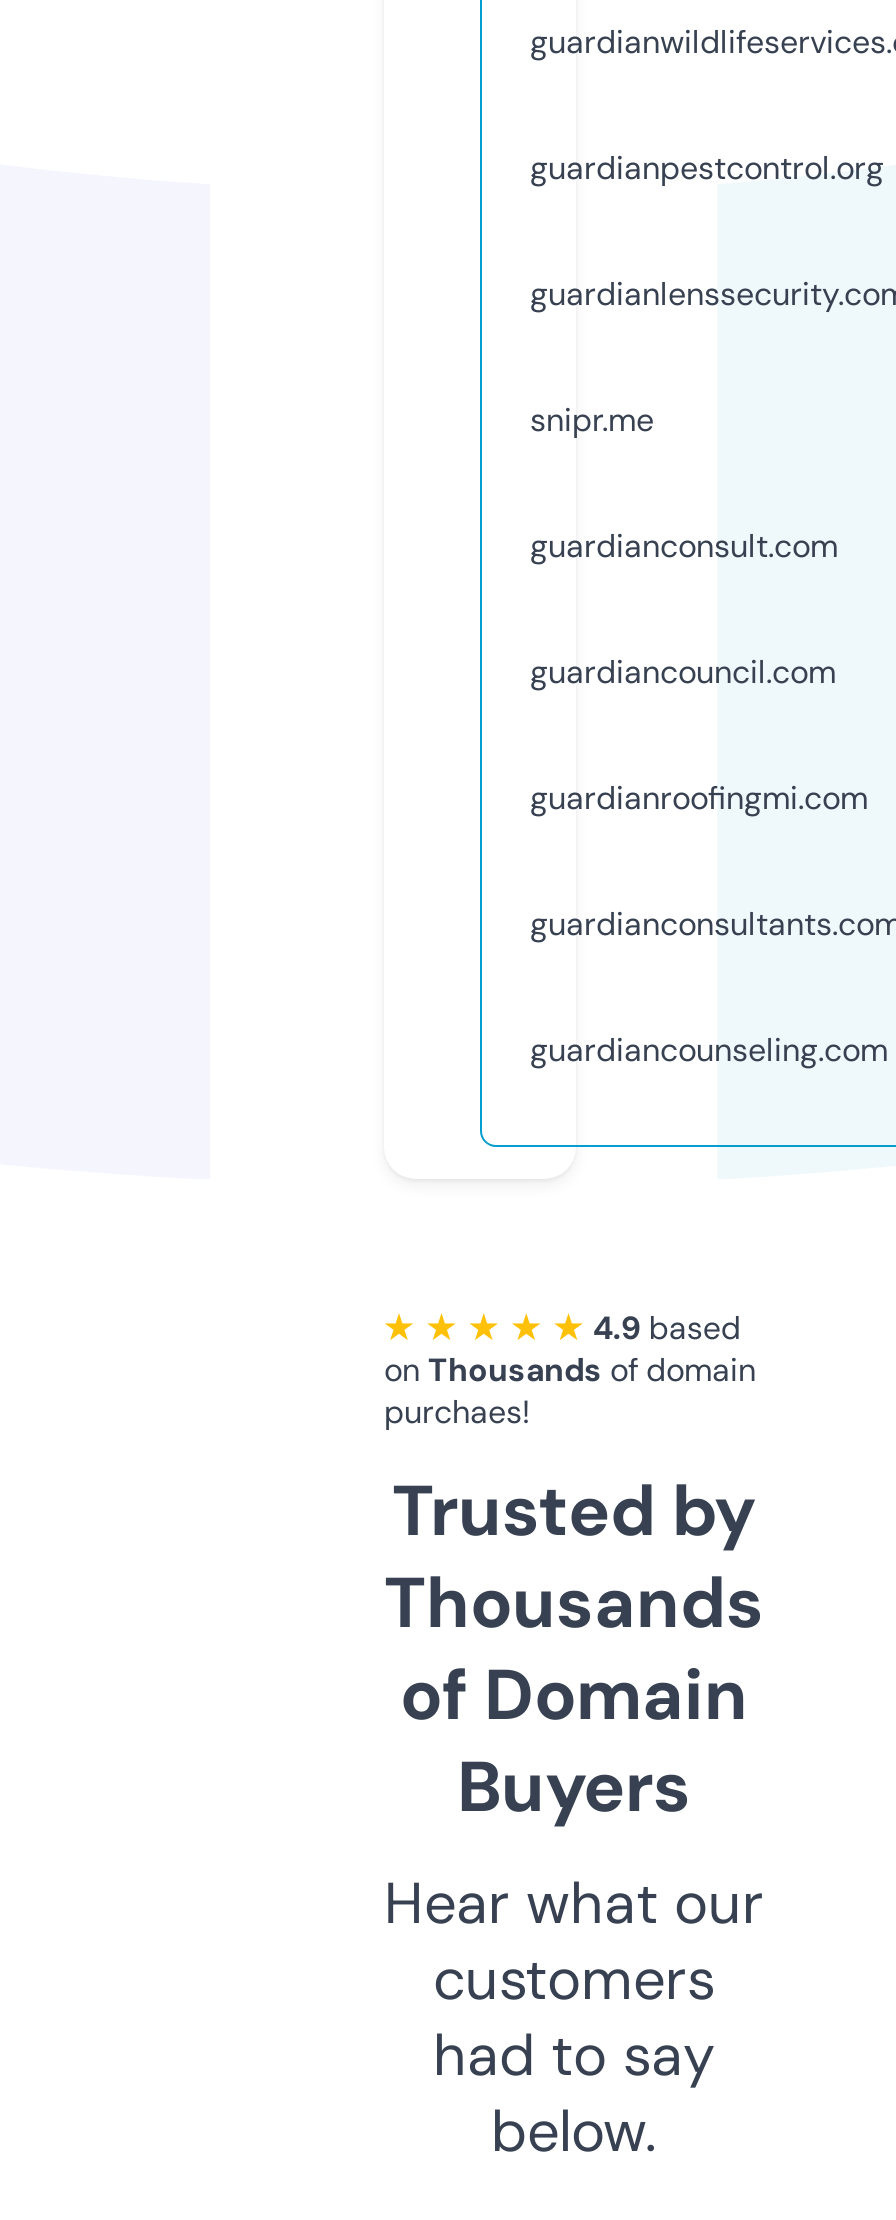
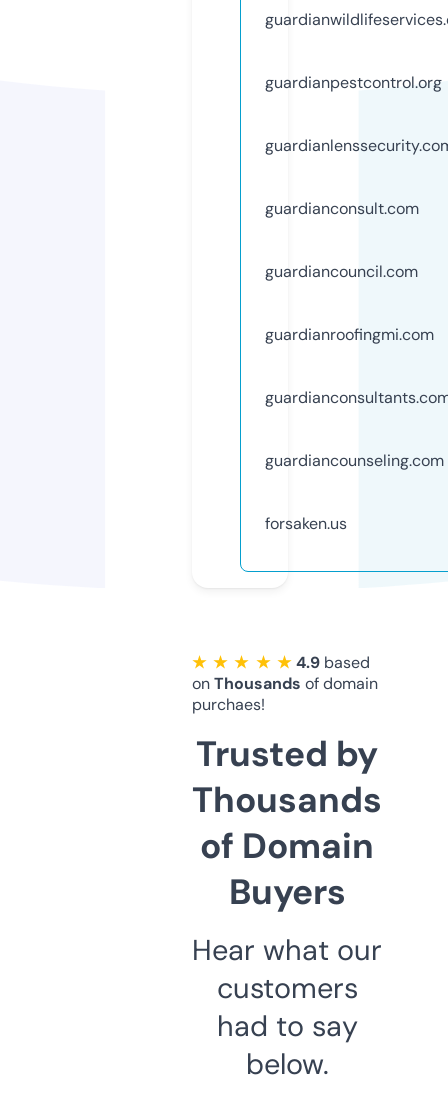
[530,399,654,441] snipr.me -> none
moved [530,525,888,1071] -> [265,198,444,471]: guardianconsult.com | guardiancouncil.com | guardianroofingmi.com | guardiancounseling.com
none -> [265,513,347,534] forsaken.us

